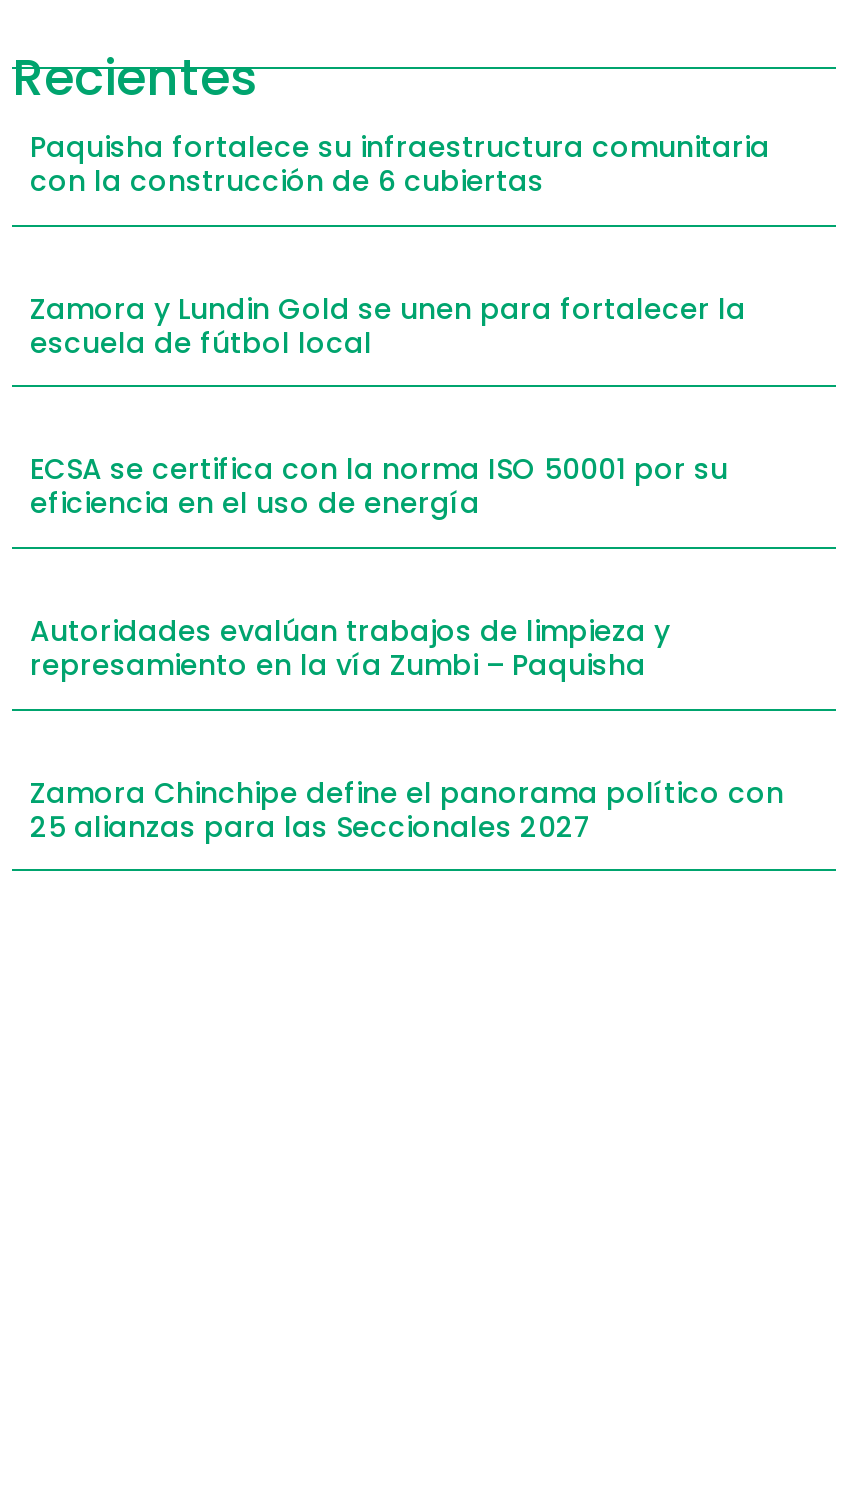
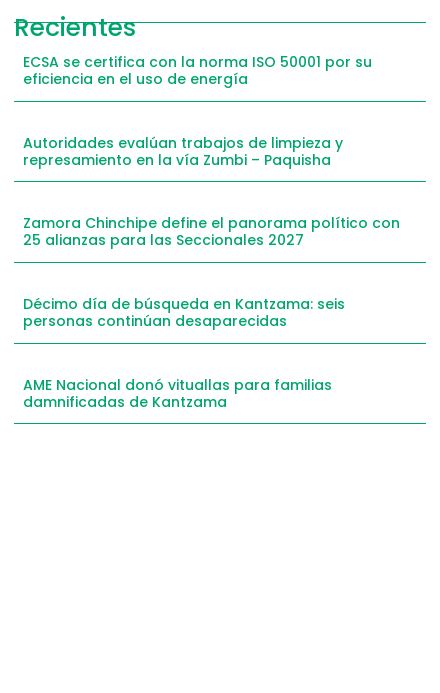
[30,127,770,362] Paquisha fortalece su infraestructura comunitaria | con la construcción de 6 cubiertas | Zamora y Lundin Gold se unen para fortalecer la | escuela de fútbol local -> none
moved [30,450,784,846] -> [23,52,400,250]: ECSA se certifica con la norma ISO 50001 por su | eficiencia en el uso de energía | Autoridades evalúan trabajos de limpieza y | represamiento en la vía Zumbi – Paquisha | Zamora Chinchipe define el panorama político con | 25 alianzas para las Seccionales 2027
none -> [23,294,345,411] Décimo día de búsqueda en Kantzama: seis | personas continúan desaparecidas | AME Nacional donó vituallas para familias | damnificadas de Kantzama

